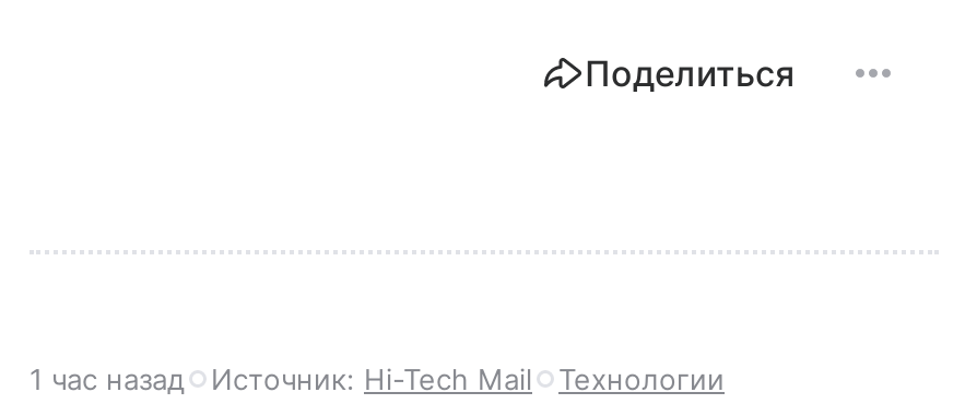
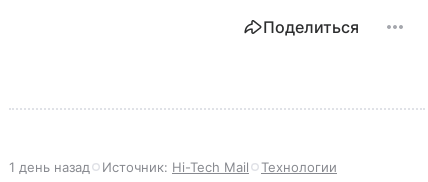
[30,360,725,395] 1 час назад Источник: Hi-Tech Mail Технологии -> [9,159,337,175] 1 день назад Источник: Hi-Tech Mail Технологии

